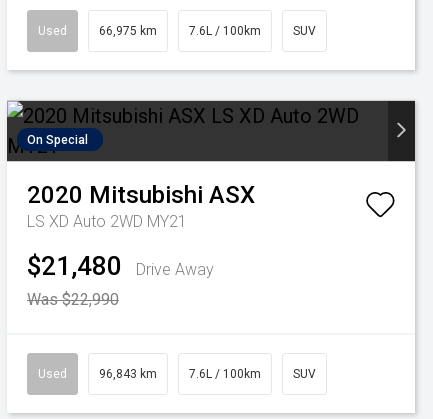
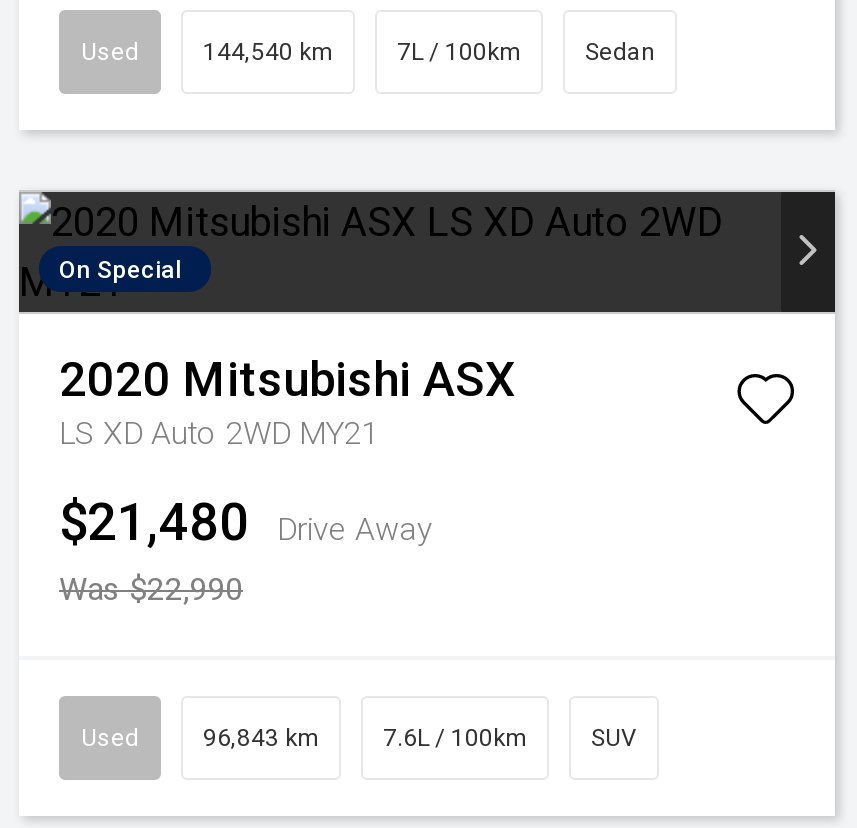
[99,24,316,38] 66,975 km | 7.6L / 100km | SUV -> [203,39,655,67] 144,540 km | 7L / 100km | Sedan

